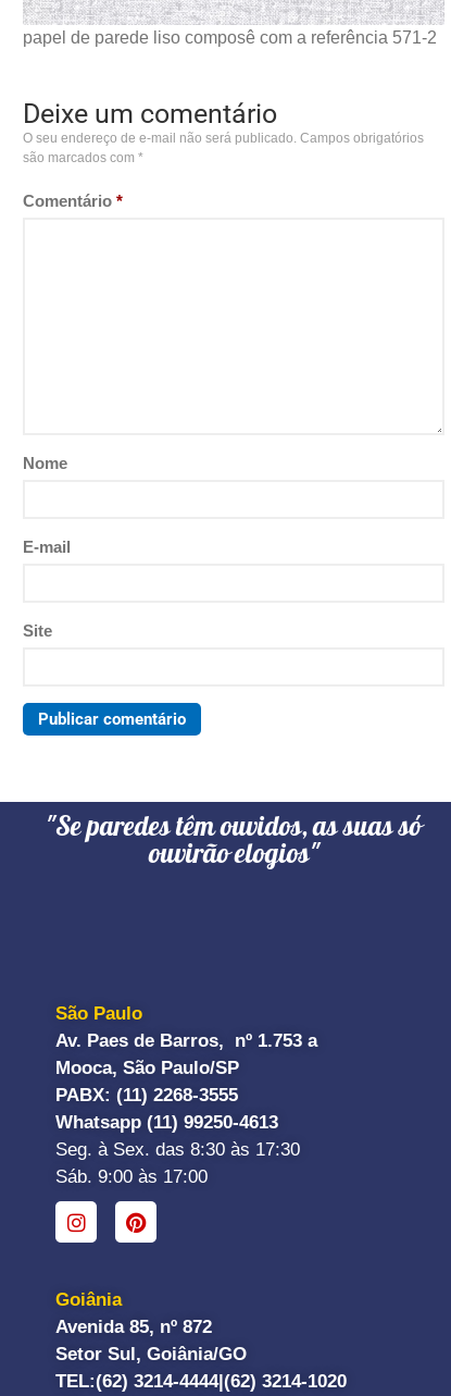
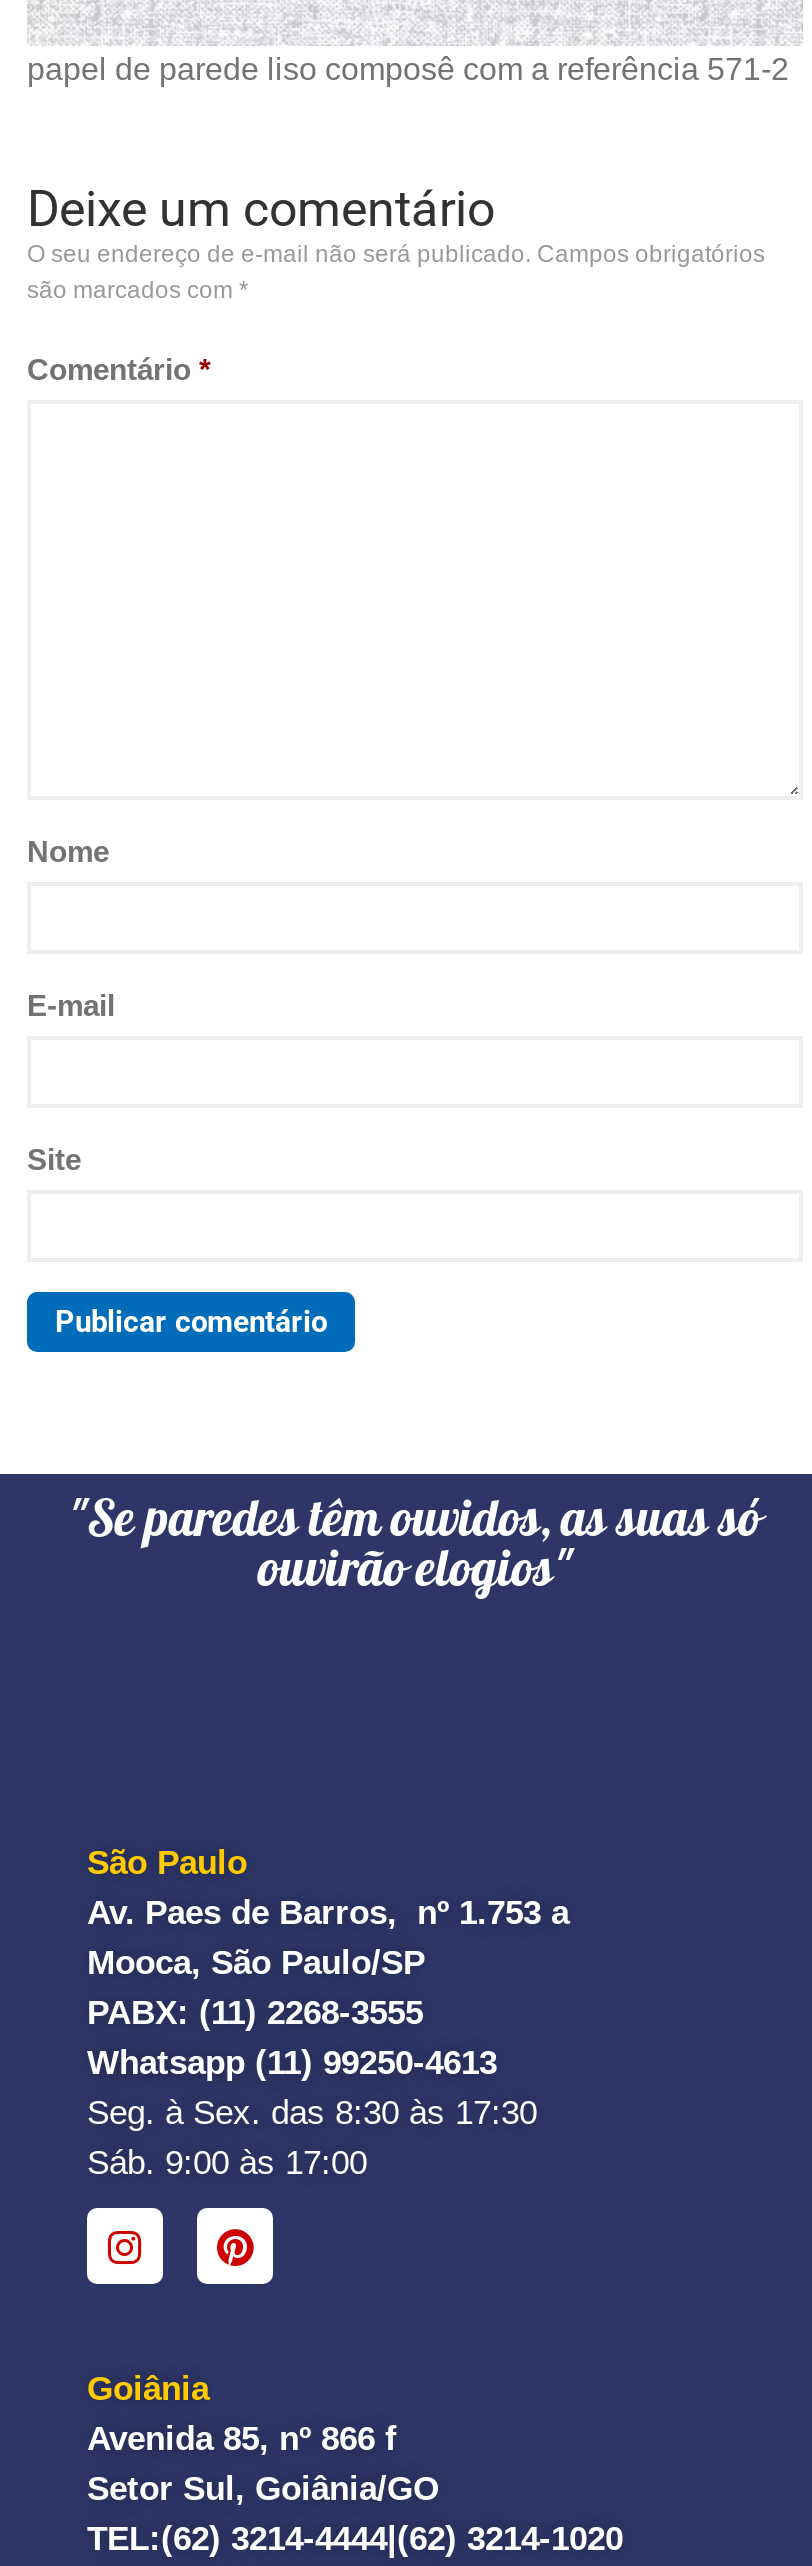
[55,1317,212,1338] Avenida 85, nº 872 -> [87,2421,397,2459] Avenida 85, nº 866 f

